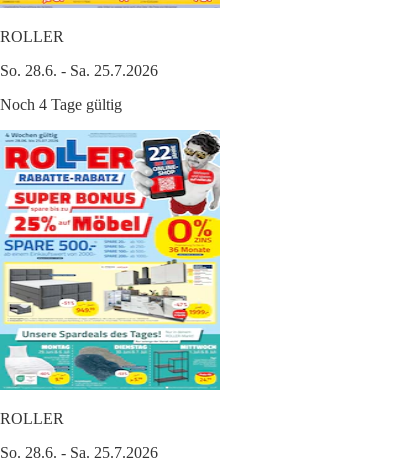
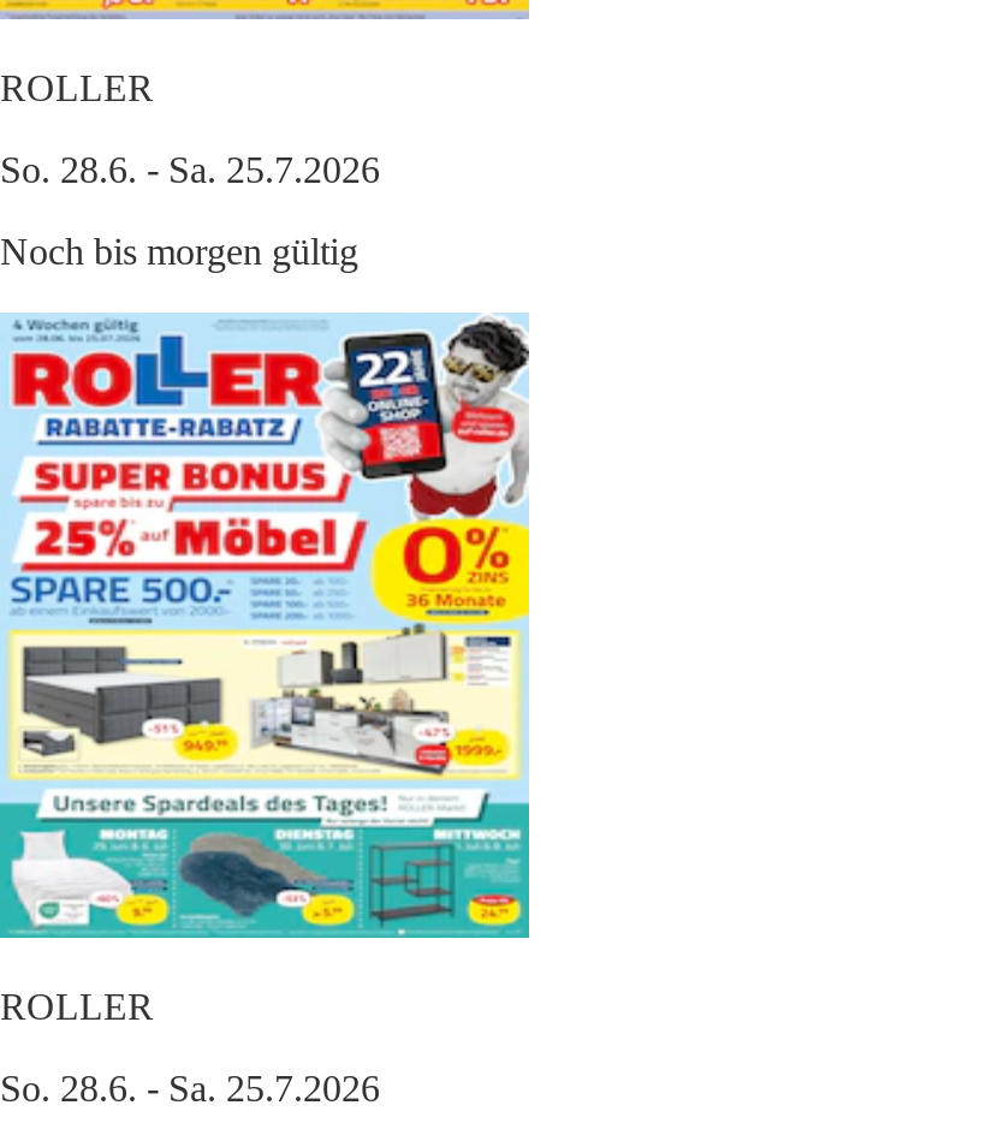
[0,96,122,113] Noch 4 Tage gültig -> [0,231,358,272] Noch bis morgen gültig

